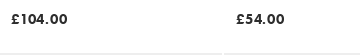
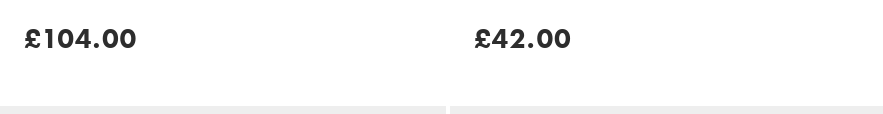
[236,9,285,27] £54.00 -> [474,19,572,55] £42.00

